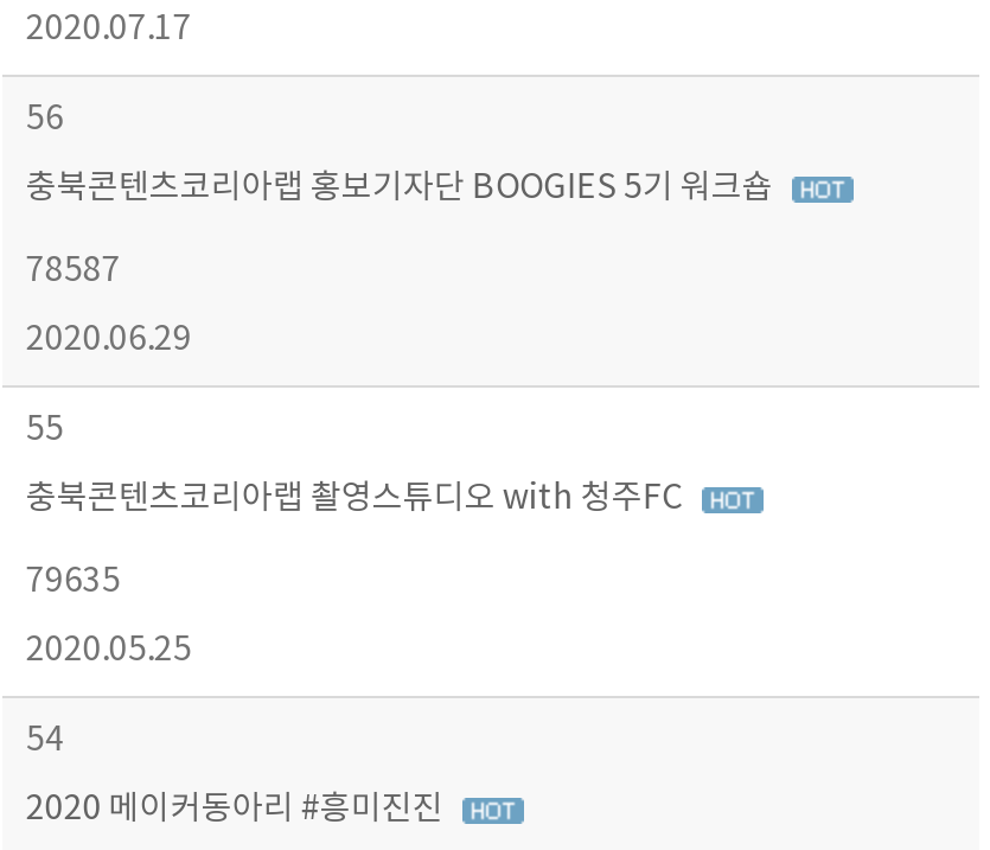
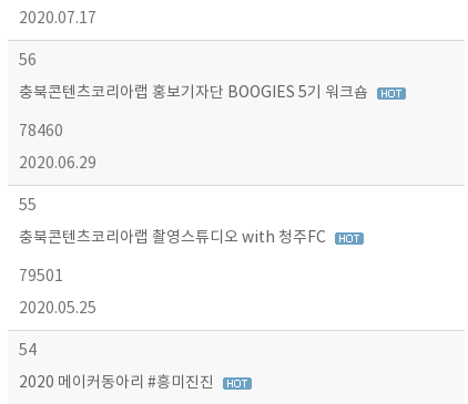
[26,253,121,290] 78587 -> [19,123,63,141] 78460
[26,563,121,601] 79635 -> [19,268,63,286] 79501

